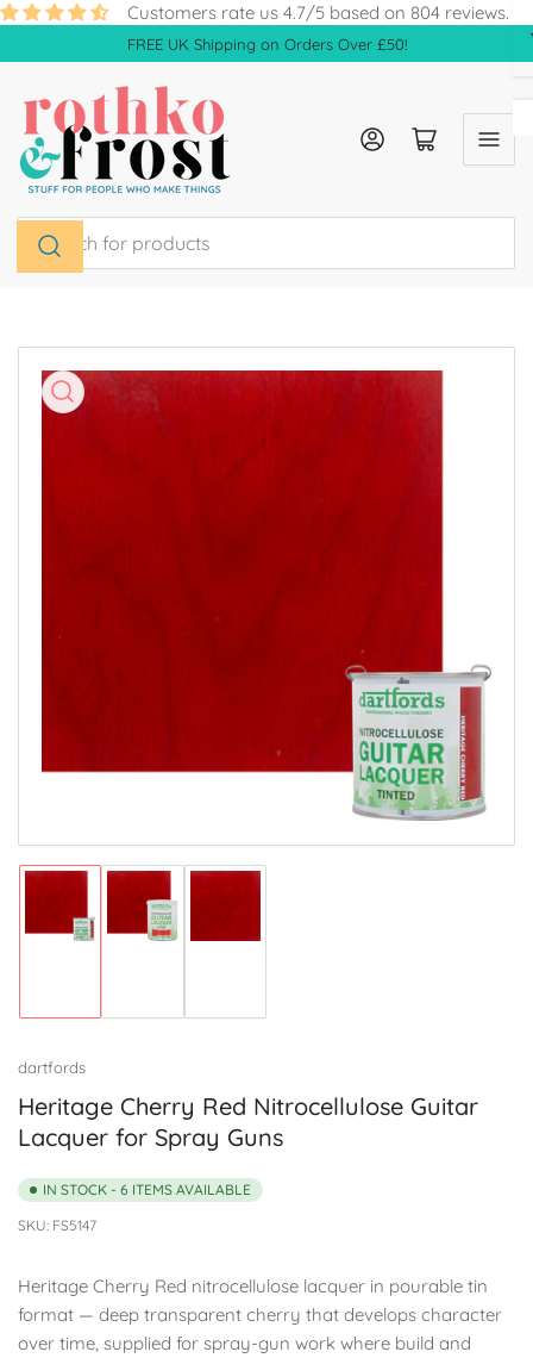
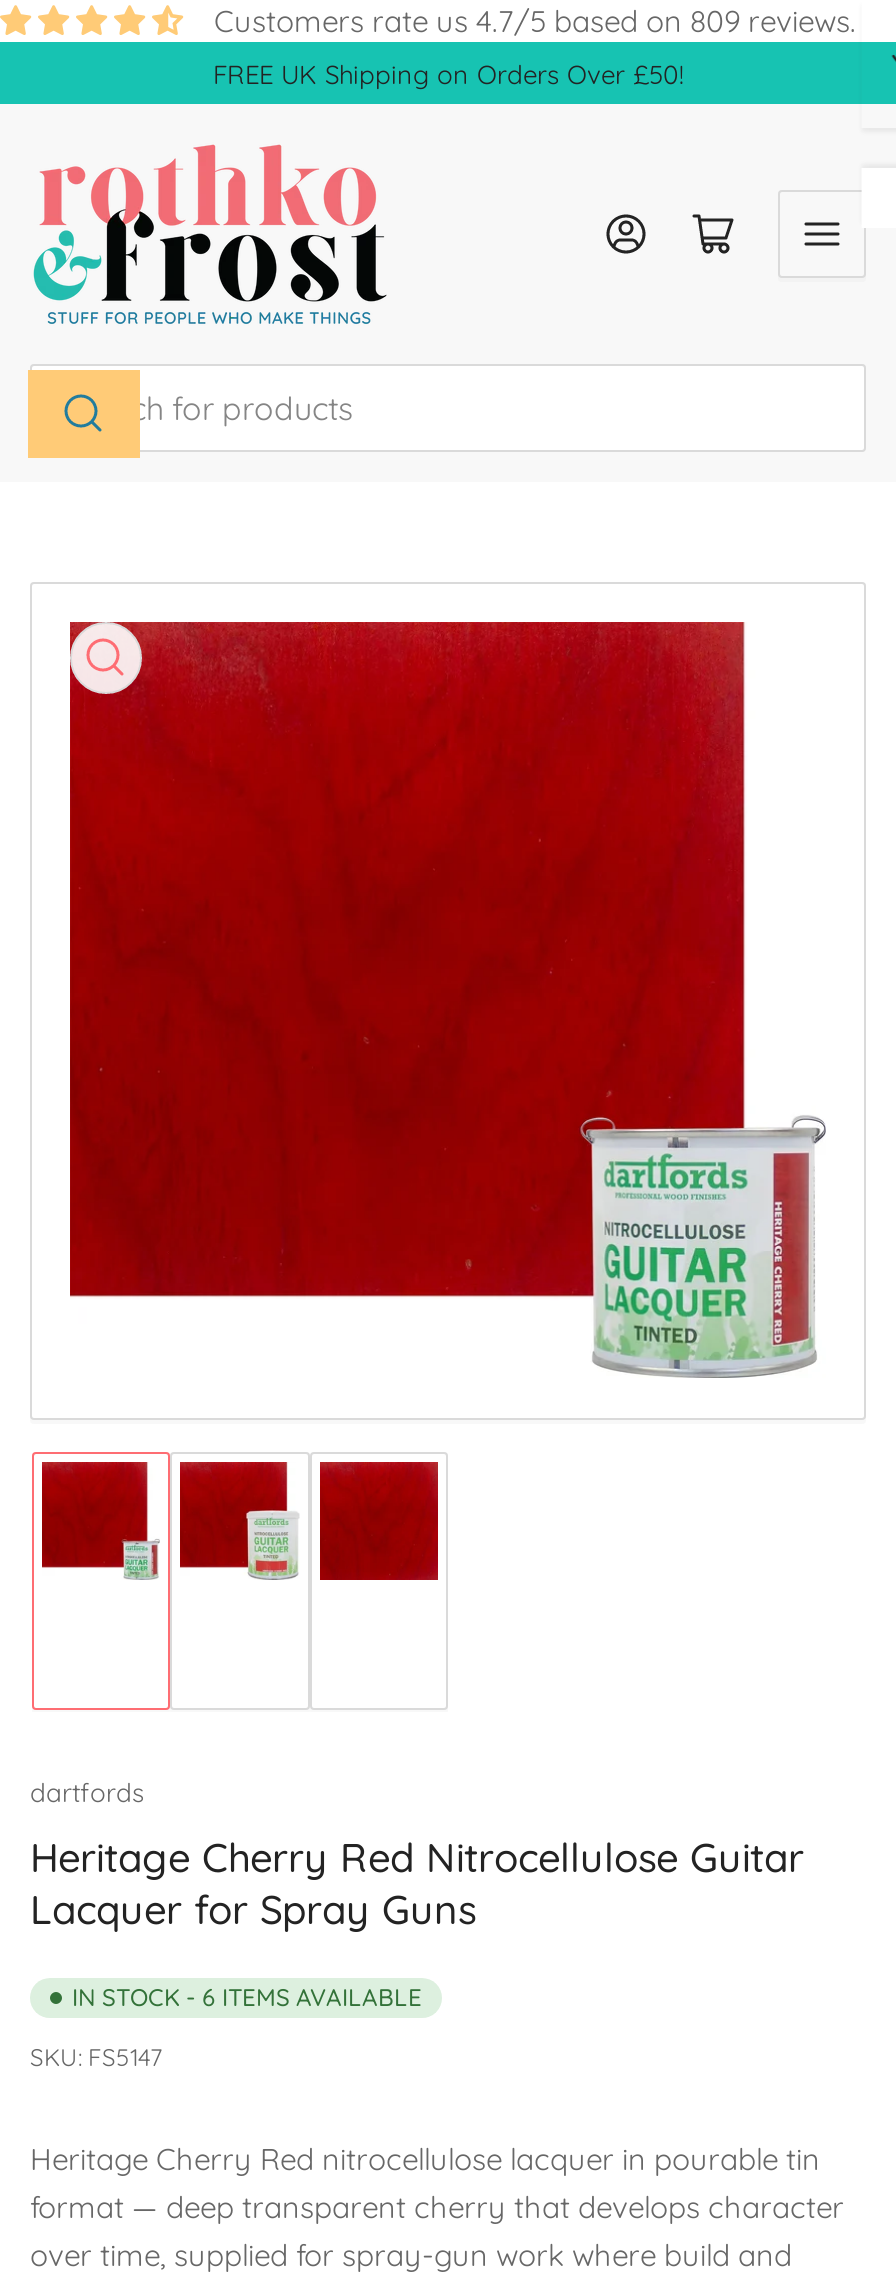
[127,1,509,24] Customers rate us 4.7/5 based on 804 reviews. -> [214,2,856,40] Customers rate us 4.7/5 based on 809 reviews.

